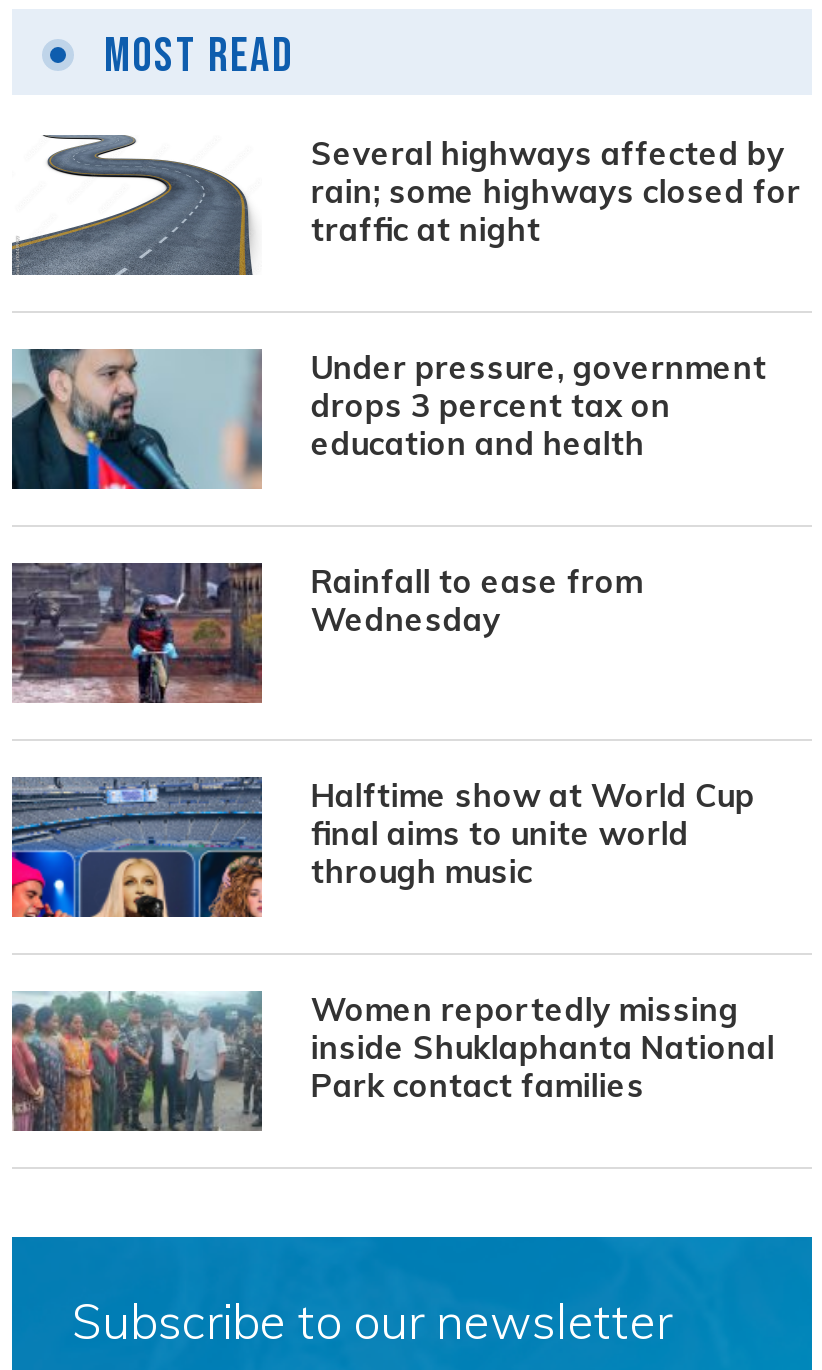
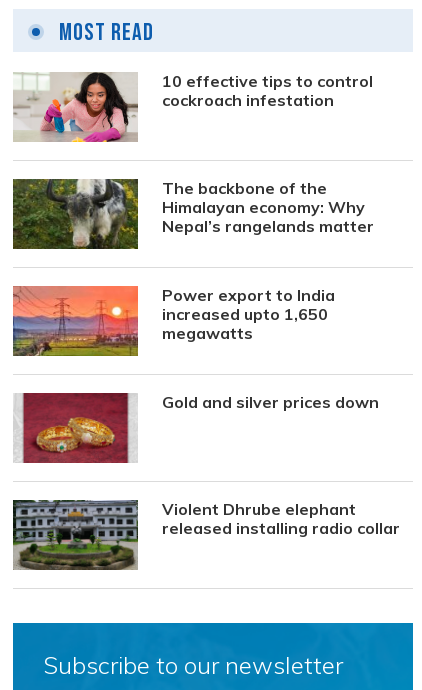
[12,133,801,276] [image] | Several highways affected by | rain; some highways closed for | traffic at night -> [12,71,373,143] [image] | 10 effective tips to control | cockroach infestation
[10,347,767,492] [image] | Under pressure, government | drops 3 percent tax on | education and health -> [12,178,374,250] [image] | The backbone of the | Himalayan economy: Why | Nepal’s rangelands matter
[10,560,643,706] [image] | Rainfall to ease from | Wednesday -> [12,285,335,357] [image] | Power export to India | increased upto 1,650 | megawatts
[10,775,755,920] [image] | Halftime show at World Cup | final aims to unite world | through music -> [13,392,379,464] [image] | Gold and silver prices down
[10,989,775,1132] [image] | Women reportedly missing | inside Shuklaphanta National | Park contact families -> [12,499,400,571] [image] | Violent Dhrube elephant | released installing radio collar

